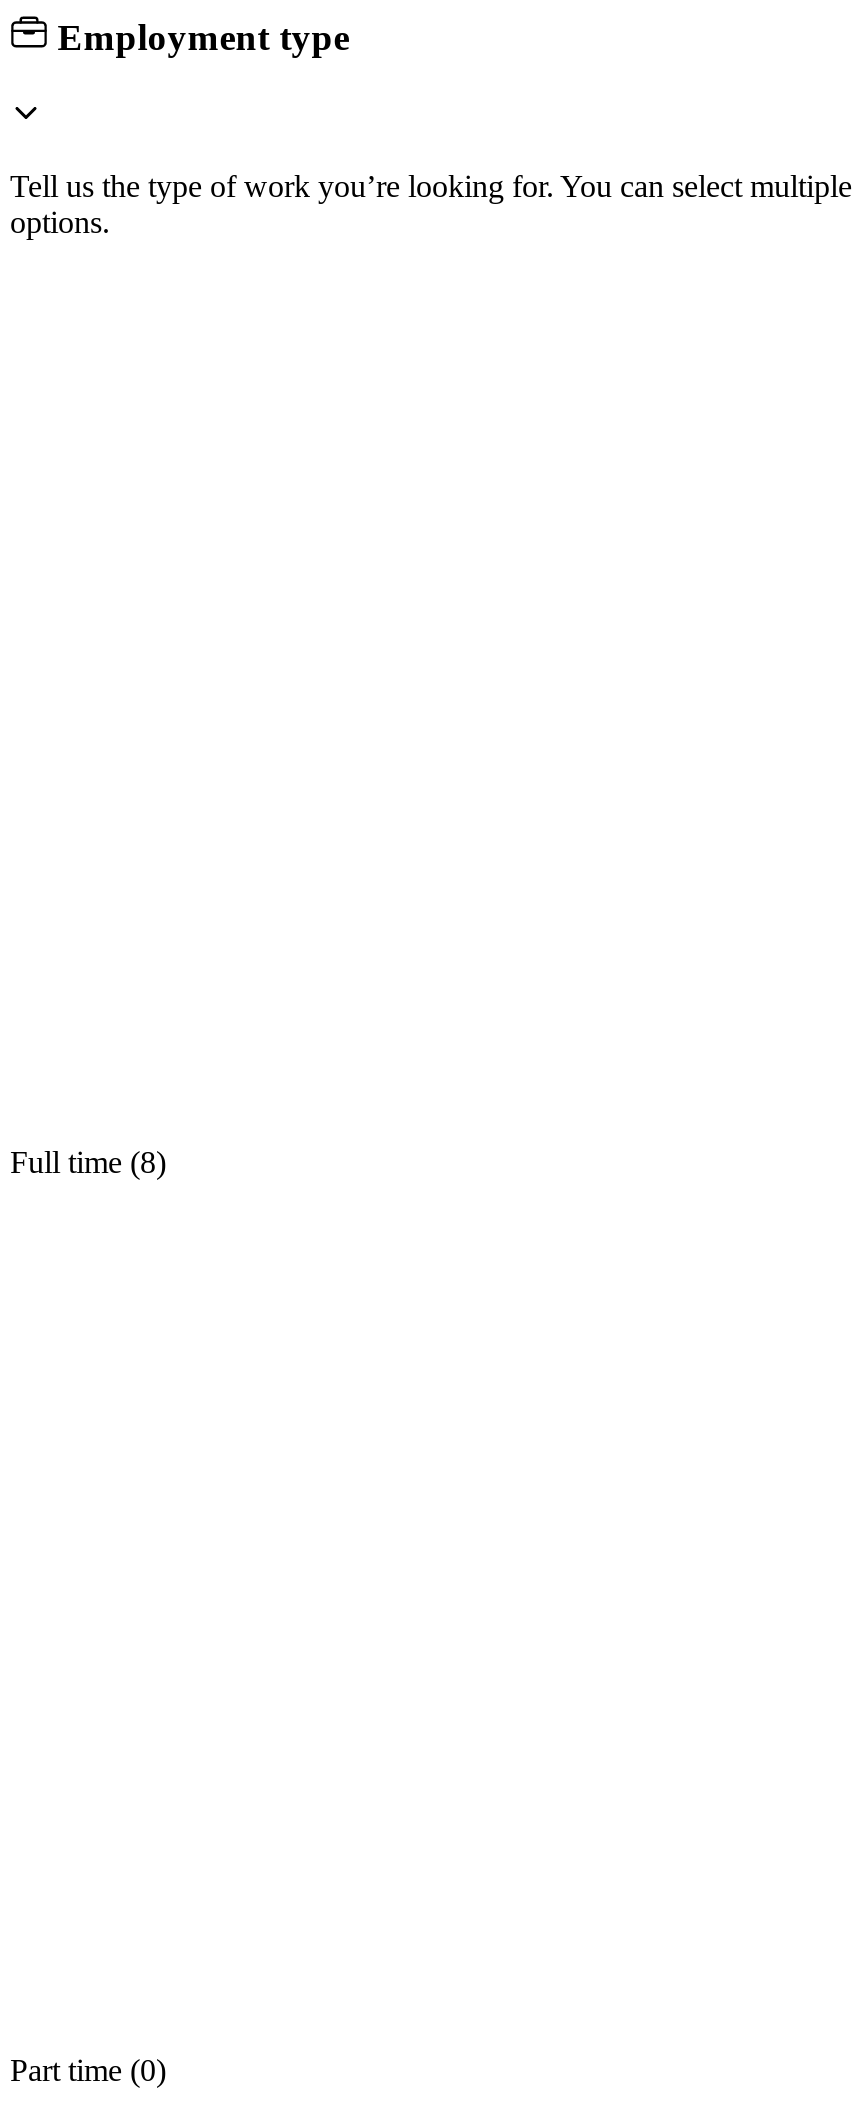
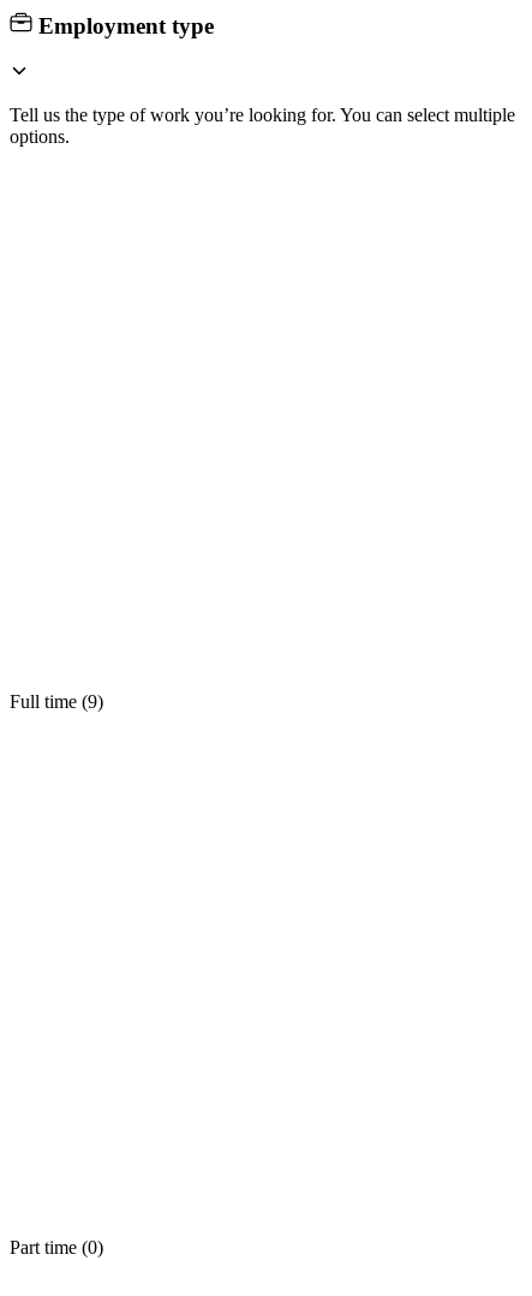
[10,1146,166,1180] Full time (8) -> [10,692,103,712] Full time (9)

